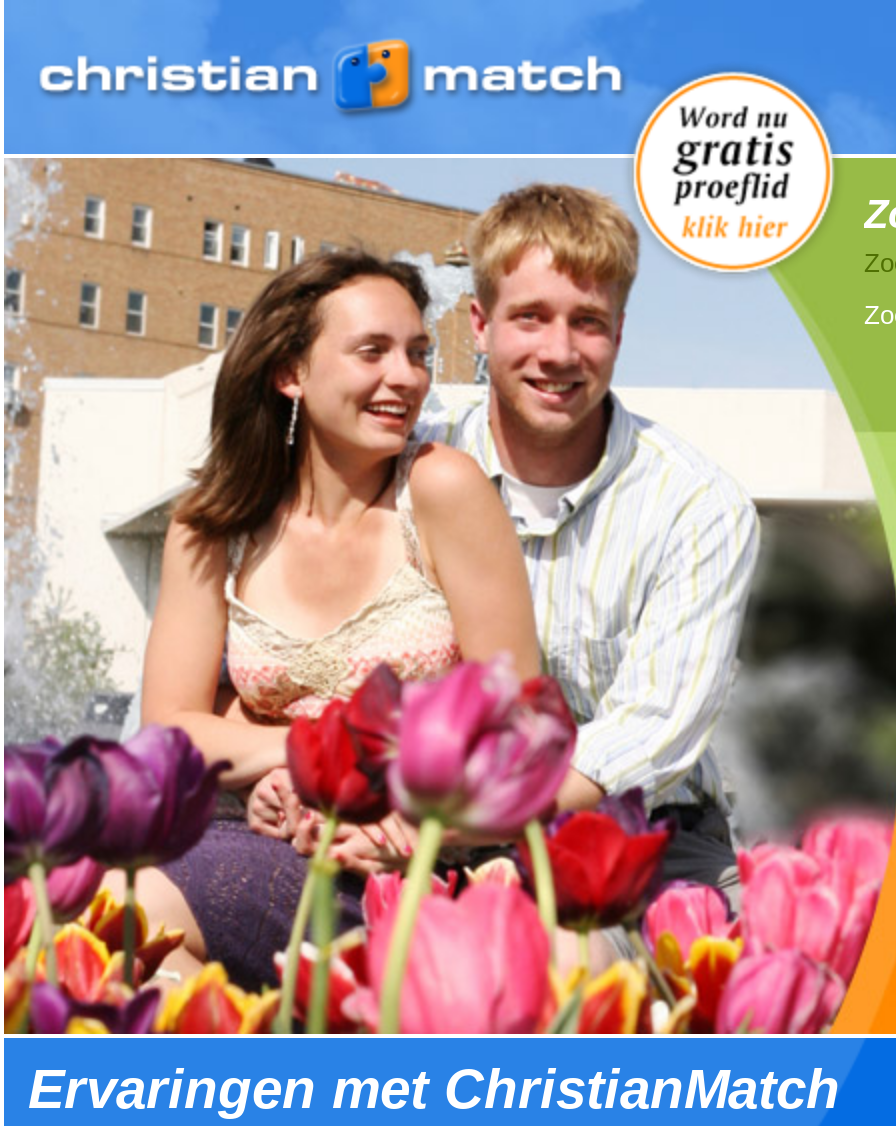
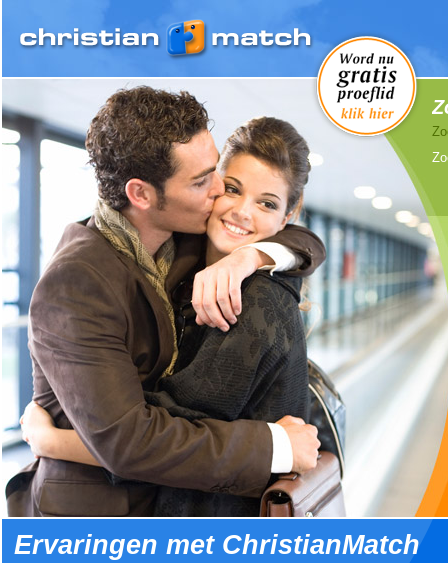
[6,156,890,1036] [image] -> [3,78,445,518] [image]

